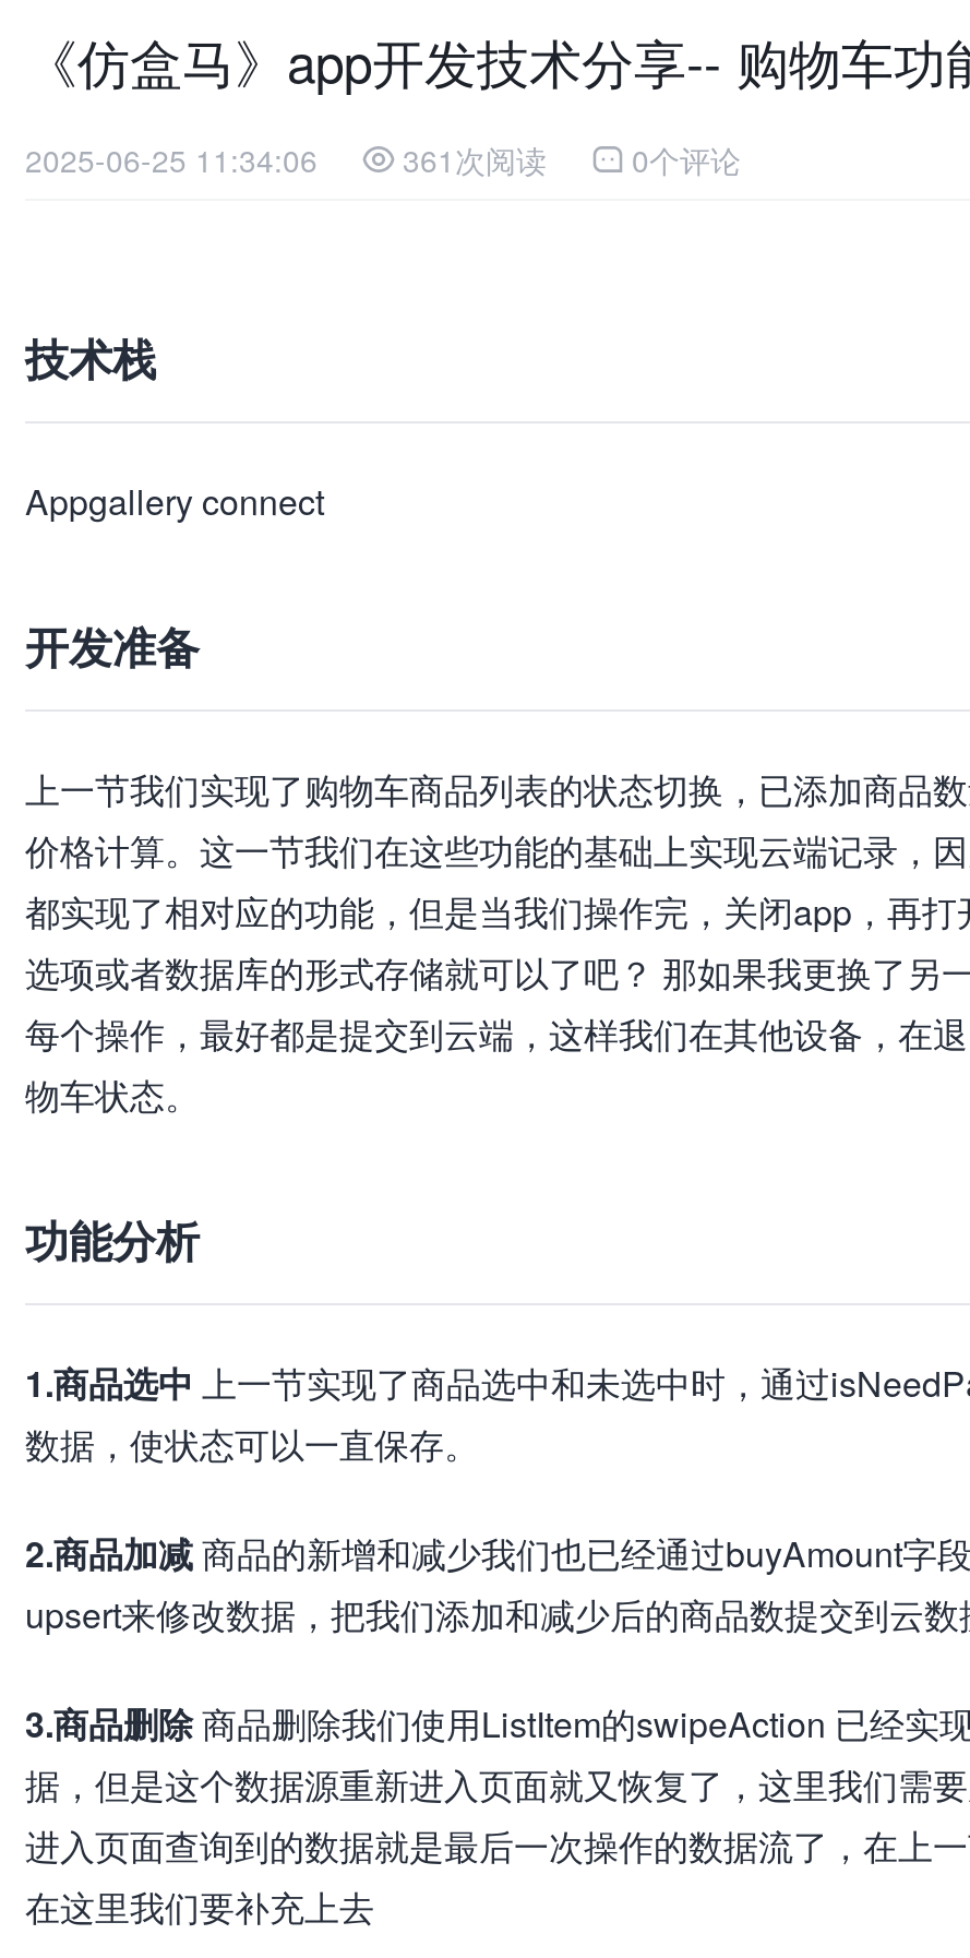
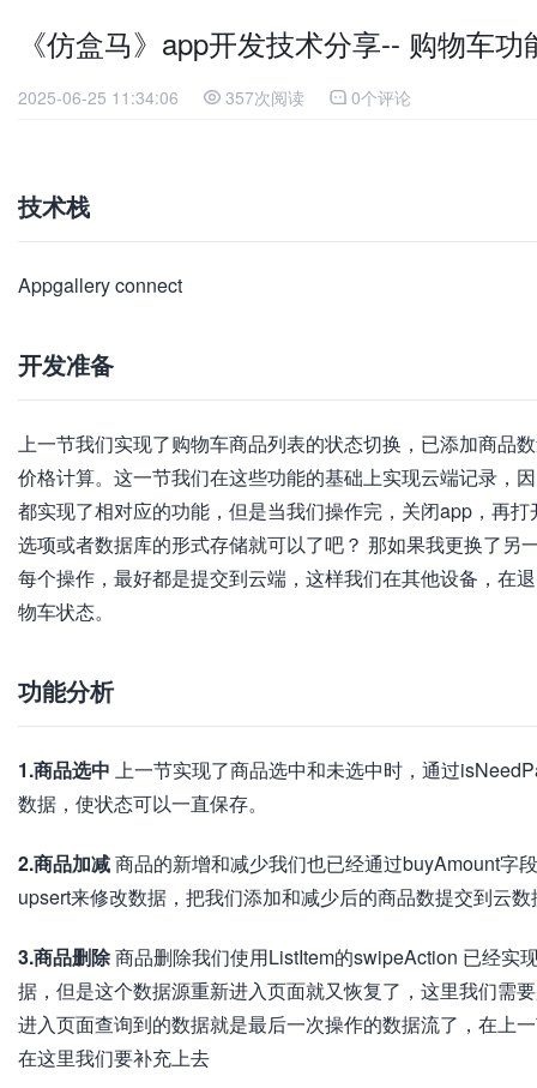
[25,138,741,181] 2025-06-25 11:34:06 361次阅读 0个评论 -> [18,85,411,109] 2025-06-25 11:34:06 357次阅读 0个评论

